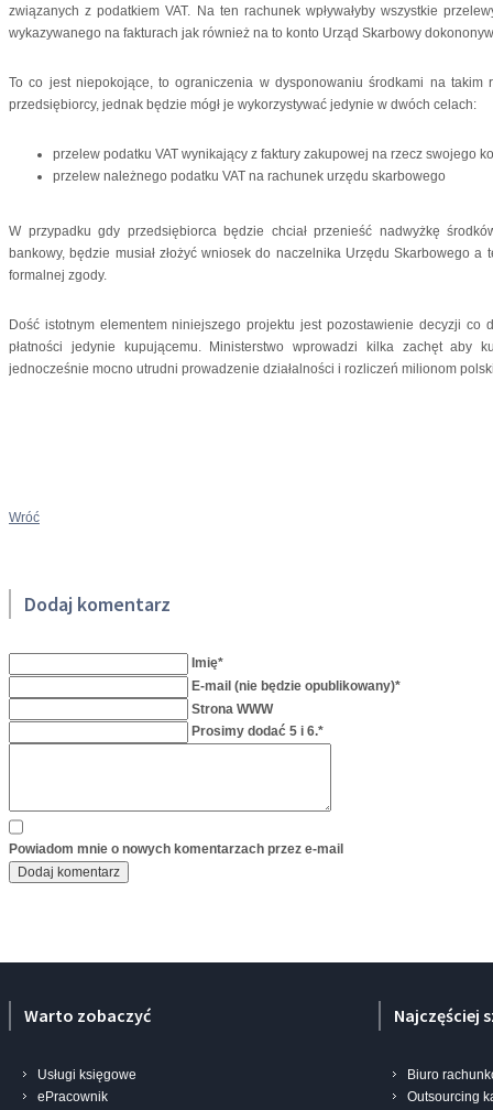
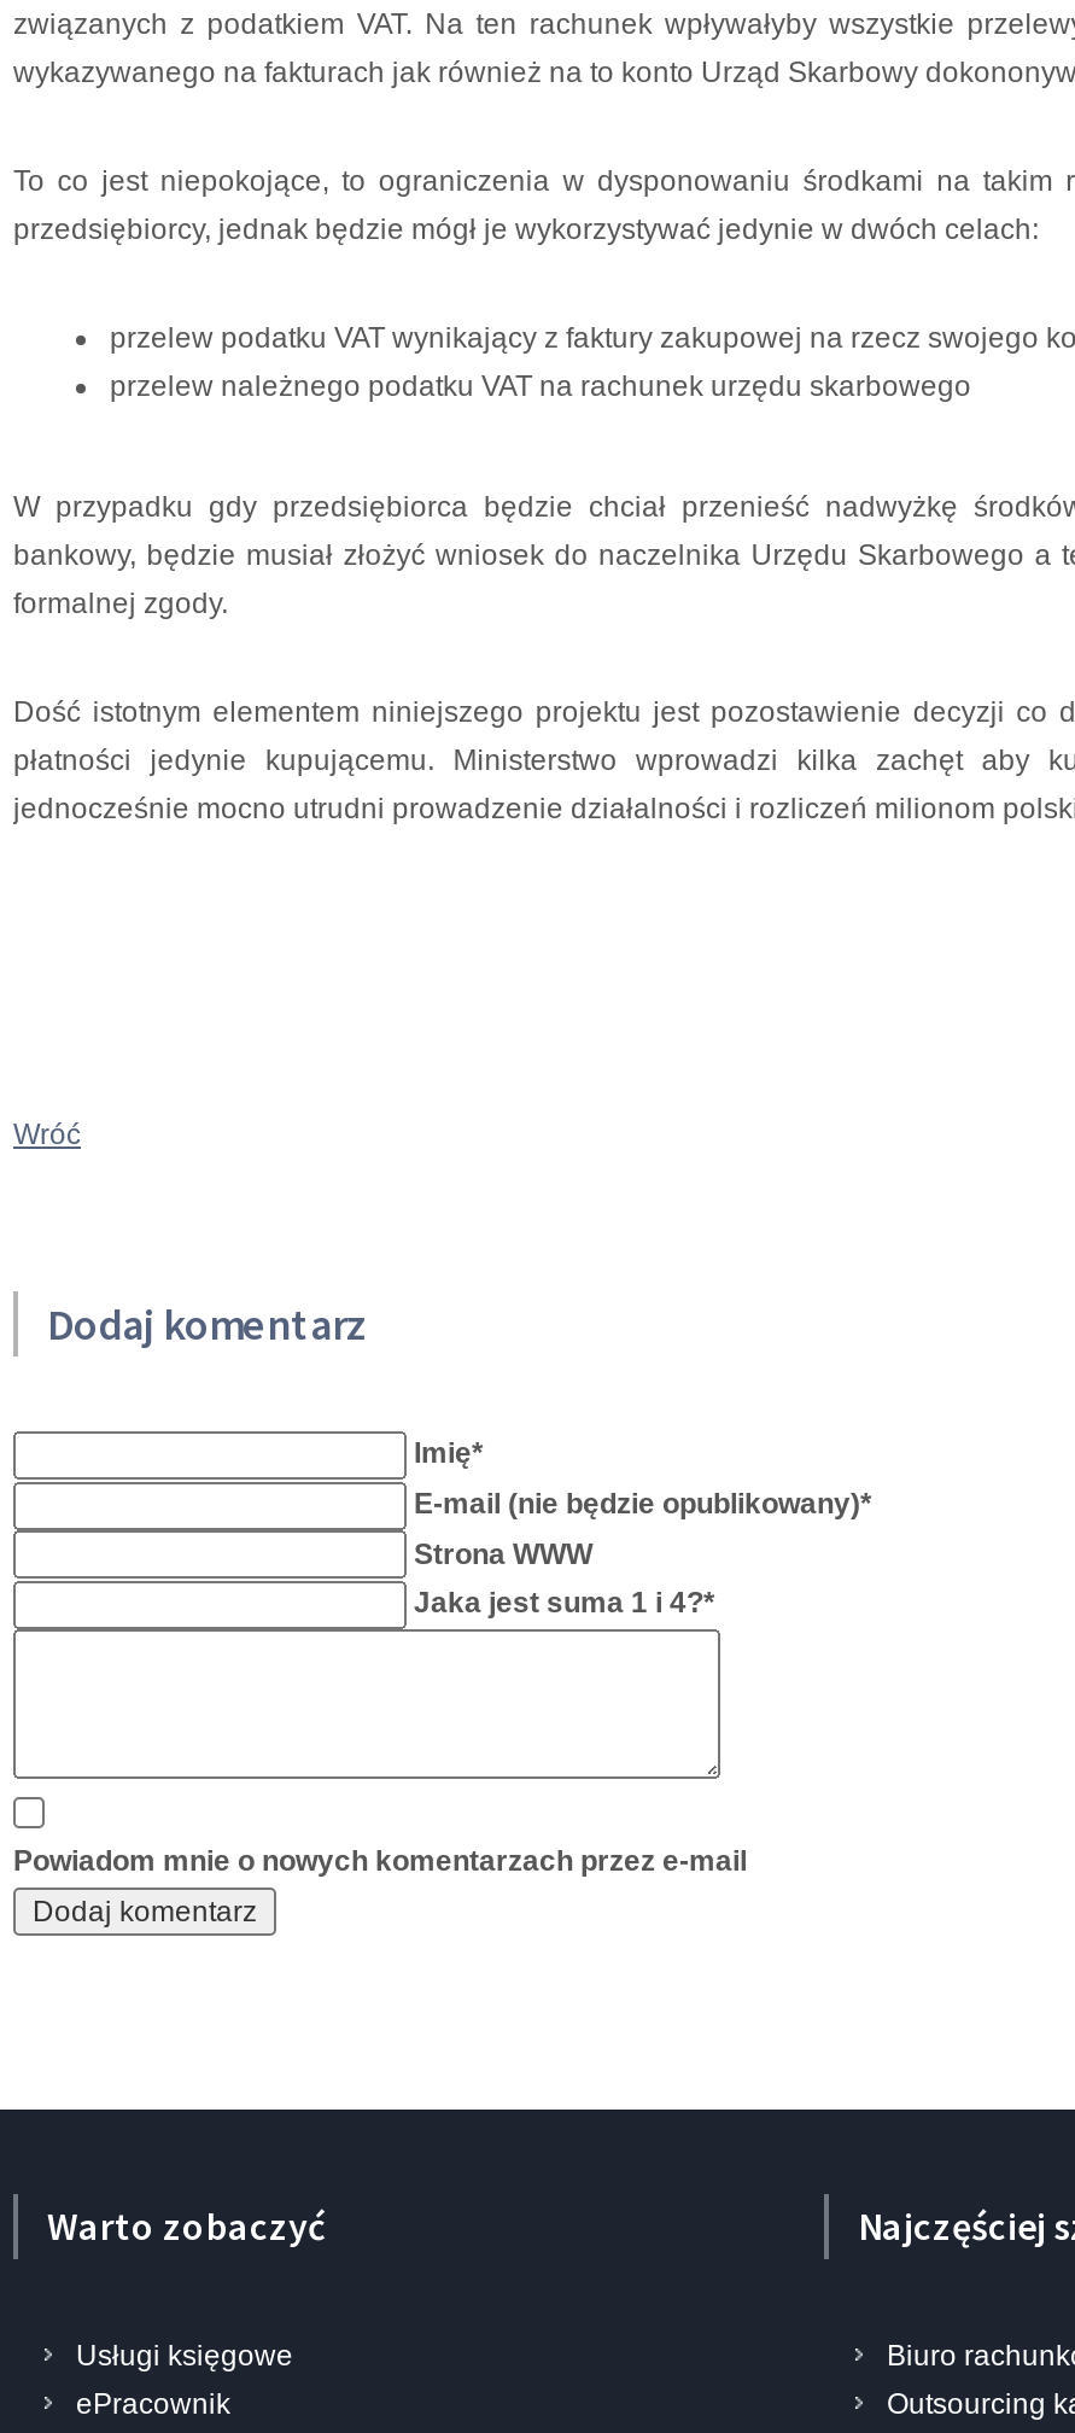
[191,724,324,739] Prosimy dodać 5 i 6.* -> [414,1587,715,1621] Jaka jest suma 1 i 4?*

